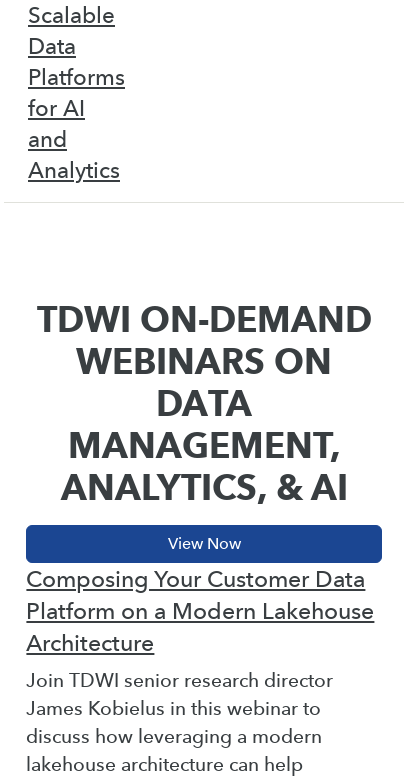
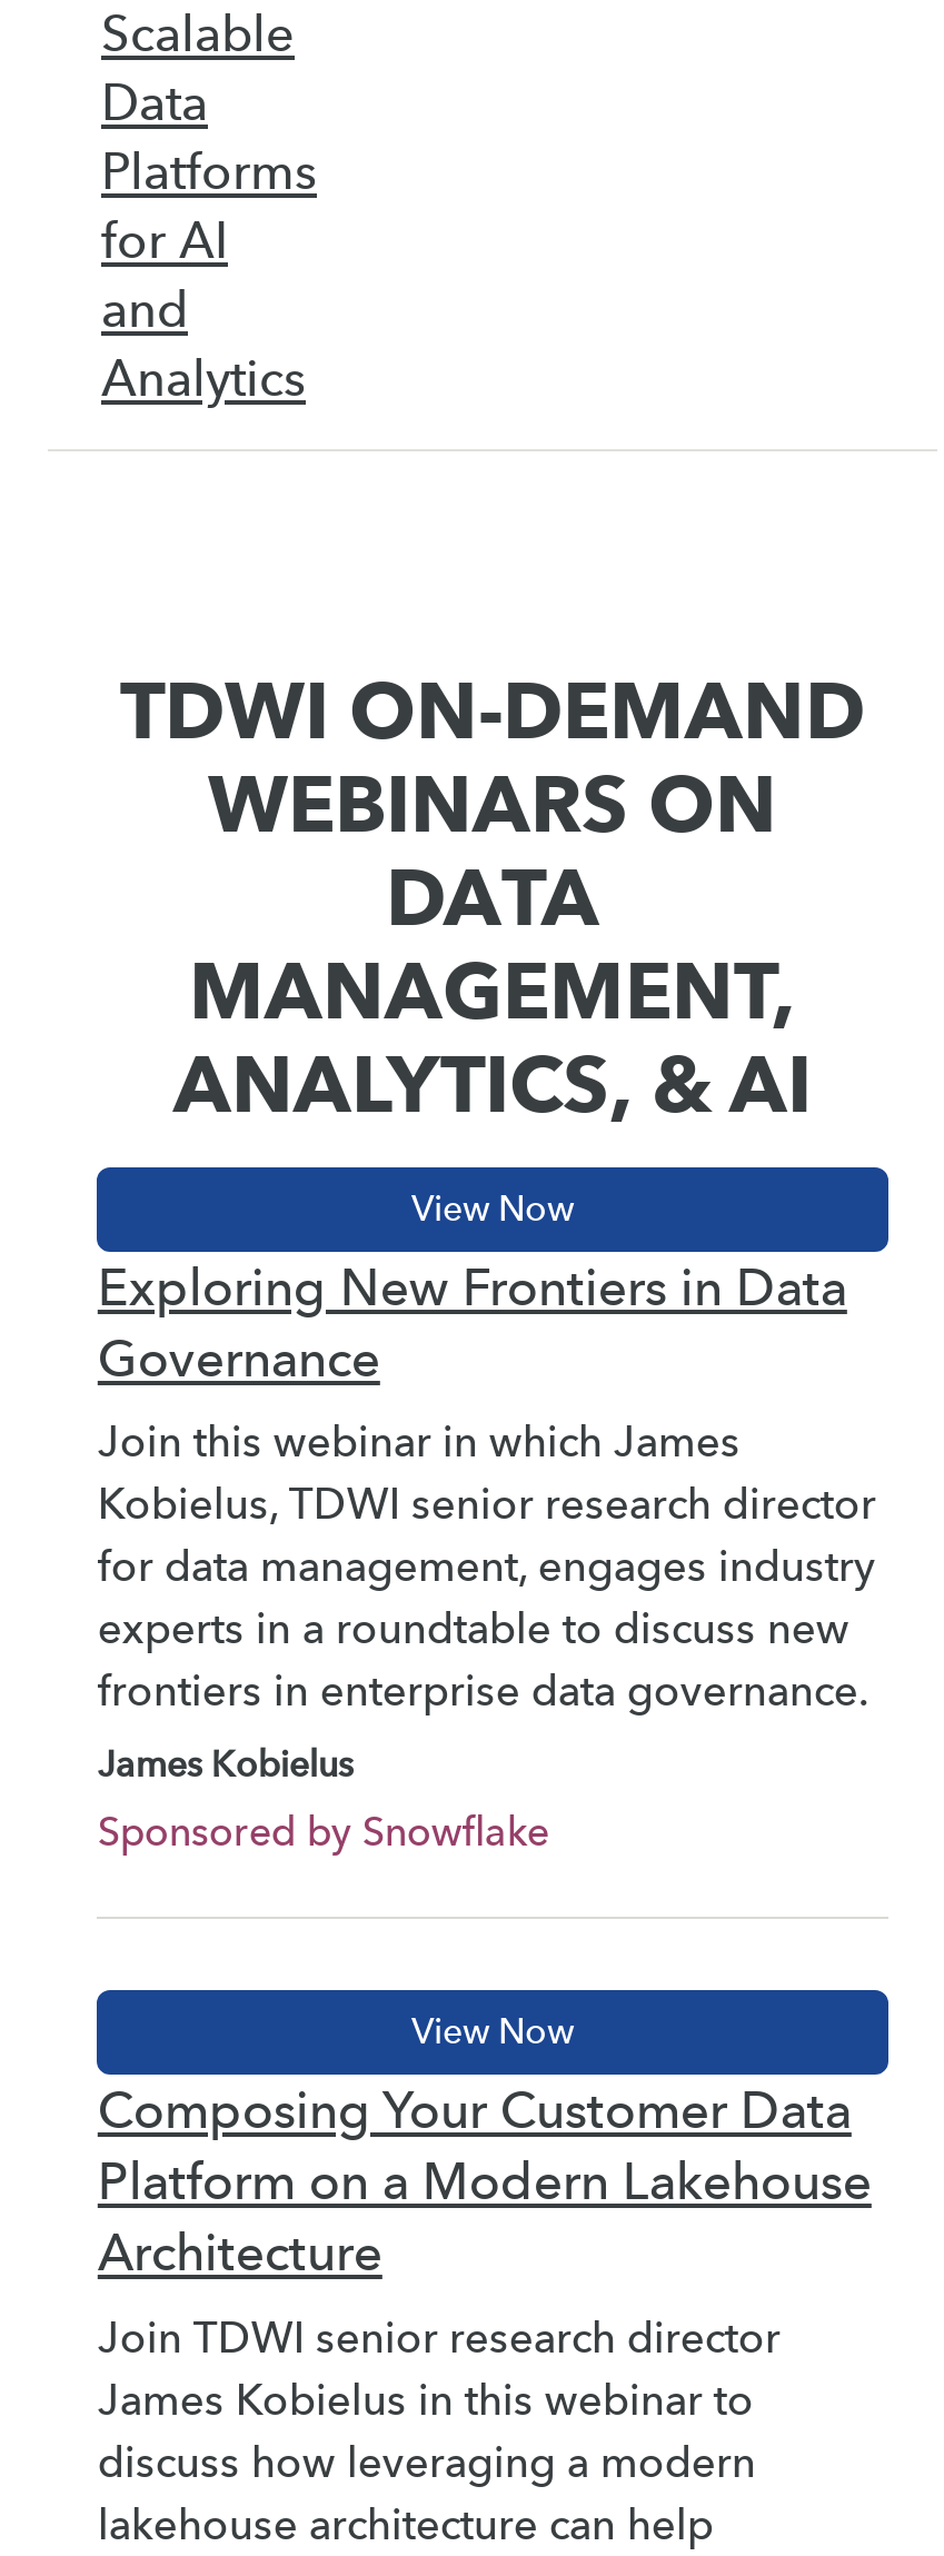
none -> [98,1256,876,1857] Exploring New Frontiers in Data | Governance | Join this webinar in which James | Kobielus, TDWI senior research director | for data management, engages industry | experts in a roundtable to discuss new | frontiers in enterprise data governance. | James Kobielus | Sponsored by Snowflake

